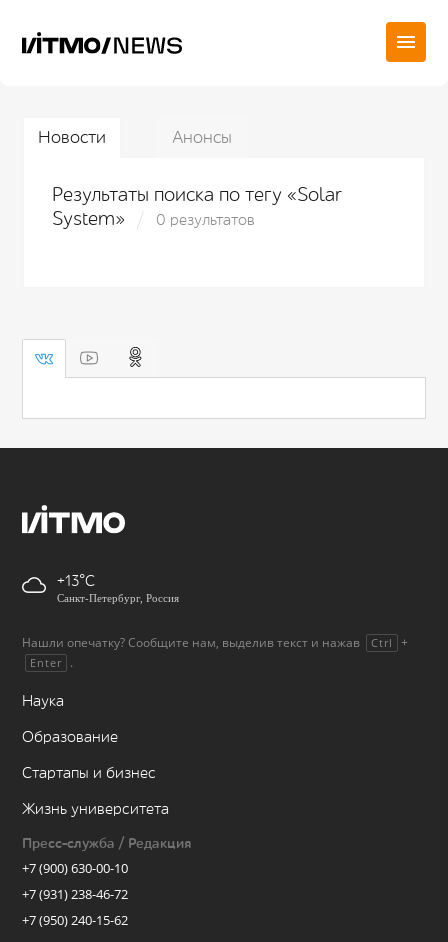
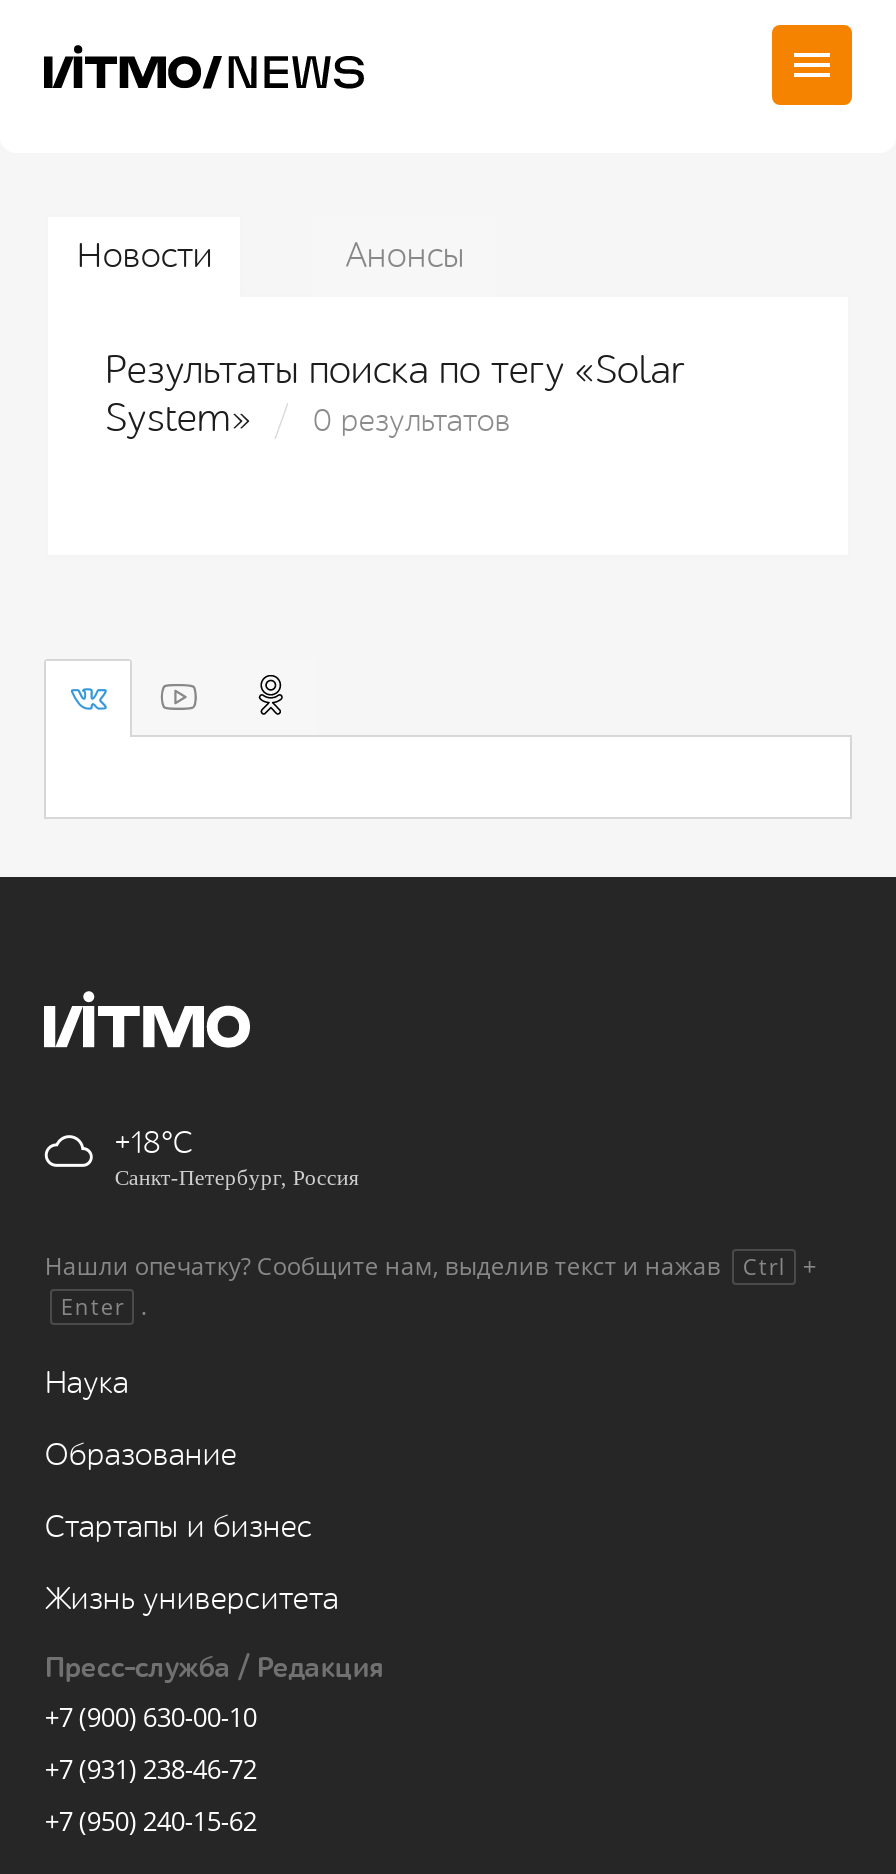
[57,572,79,591] +13 -> [115,1125,161,1163] +18

